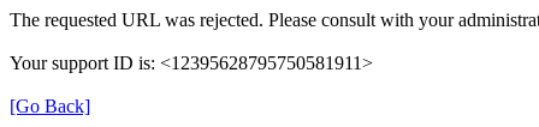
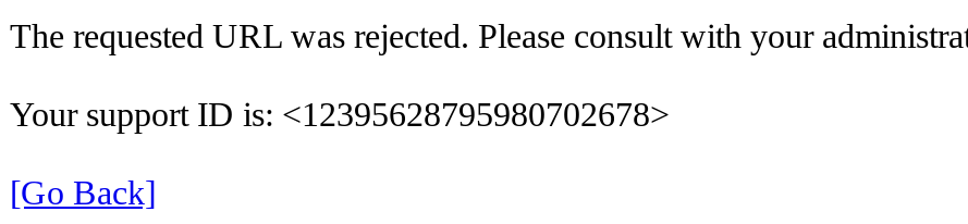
[10,53,373,73] Your support ID is: <12395628795750581911> -> [10,96,670,133] Your support ID is: <12395628795980702678>

